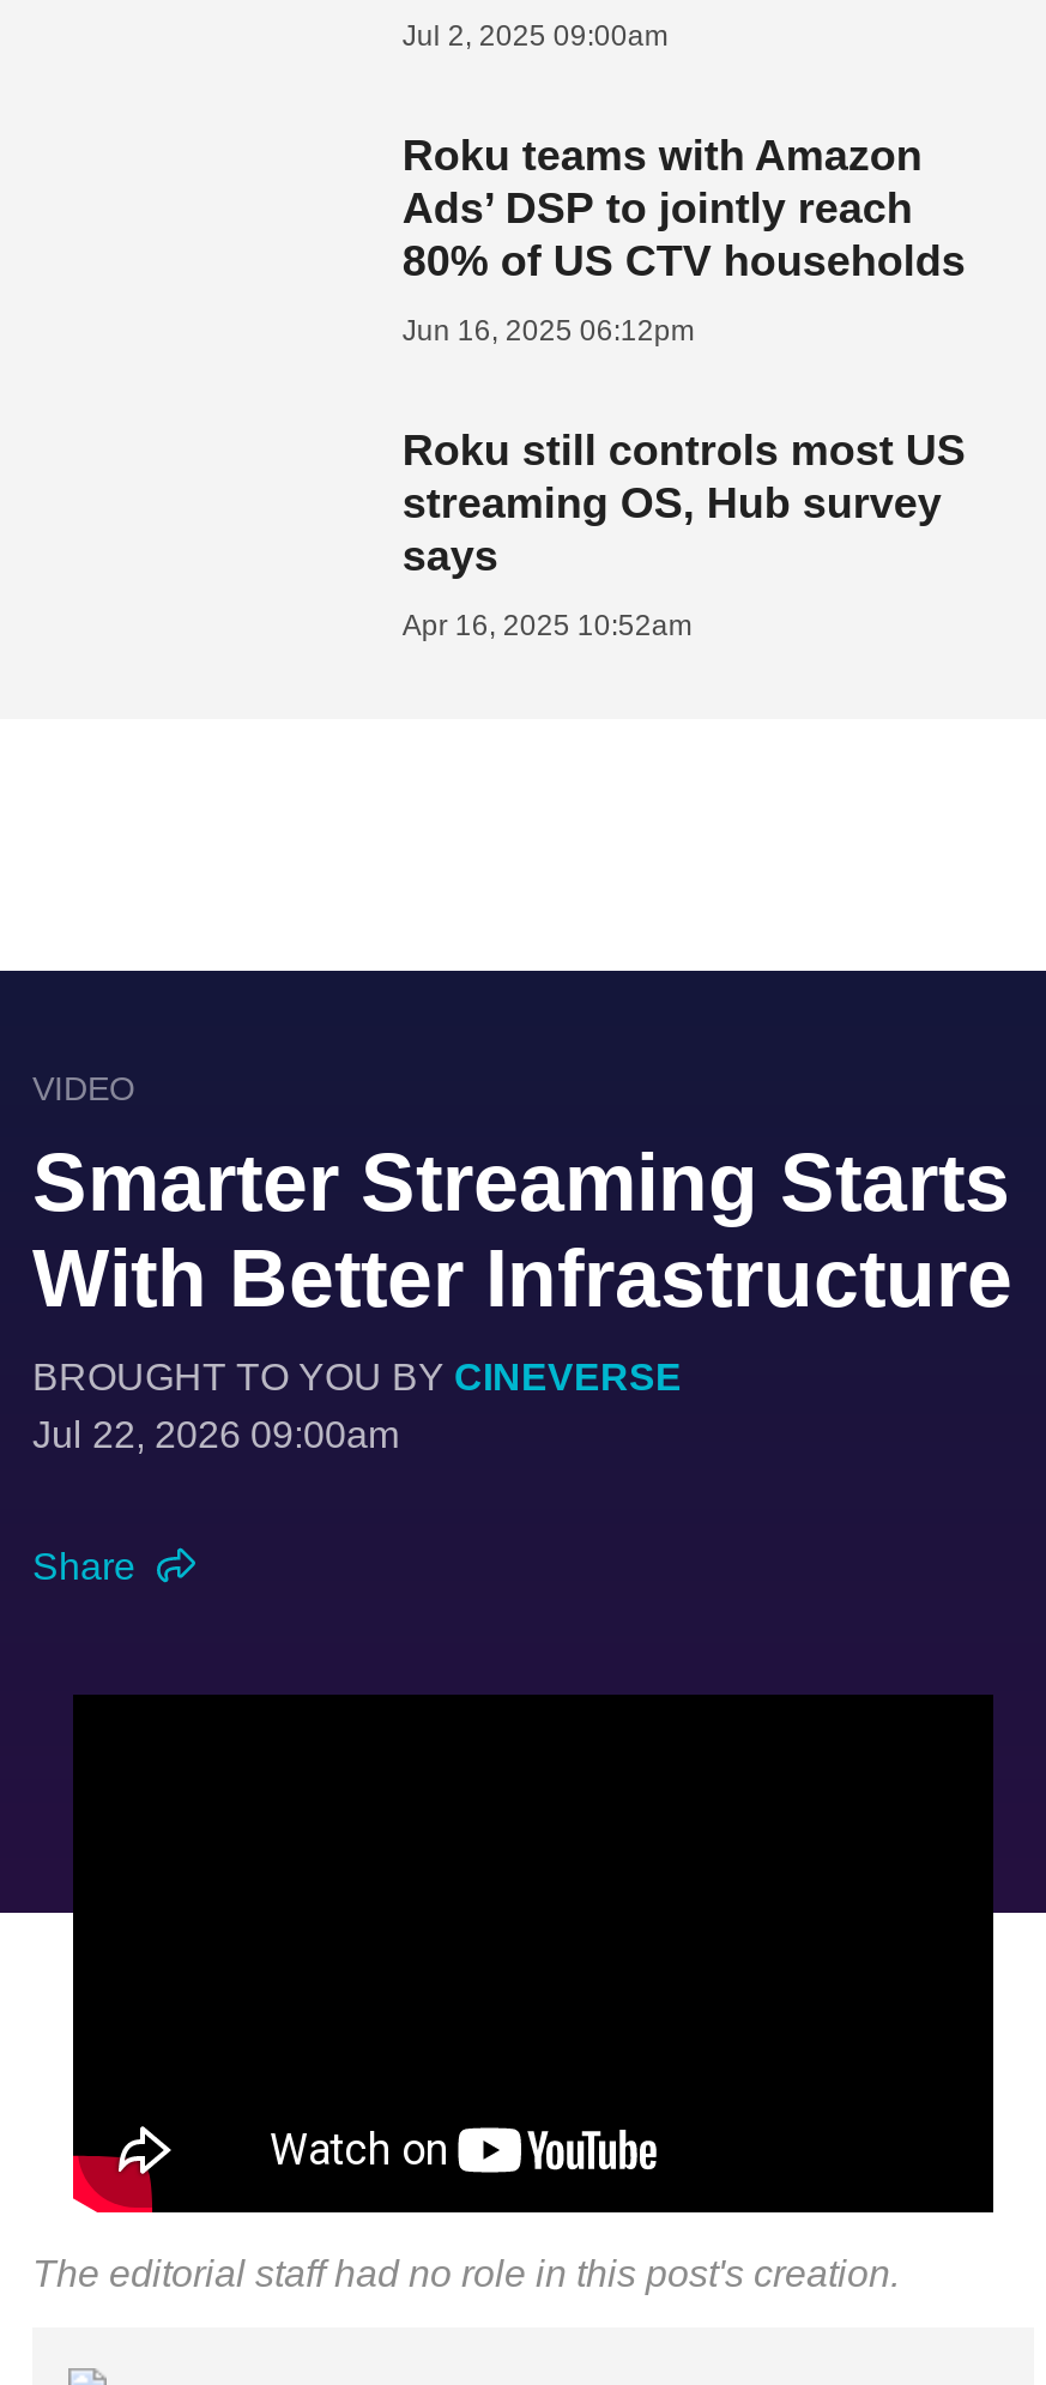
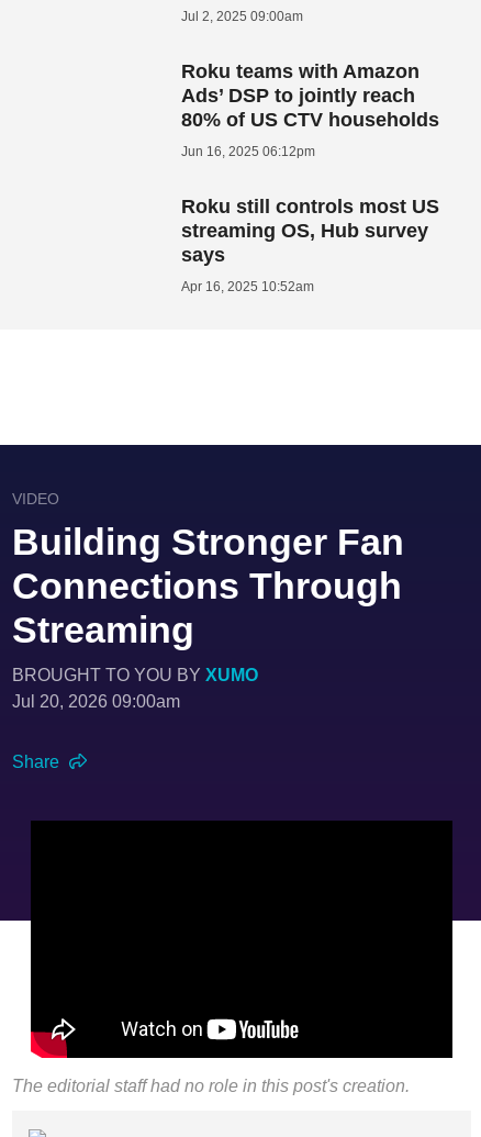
[32,1137,1012,1456] Smarter Streaming Starts | With Better Infrastructure | BROUGHT TO YOU BY CINEVERSE | Jul 22, 2026 09:00am -> [12,521,404,711] Building Stronger Fan | Connections Through | Streaming | BROUGHT TO YOU BY XUMO | Jul 20, 2026 09:00am

